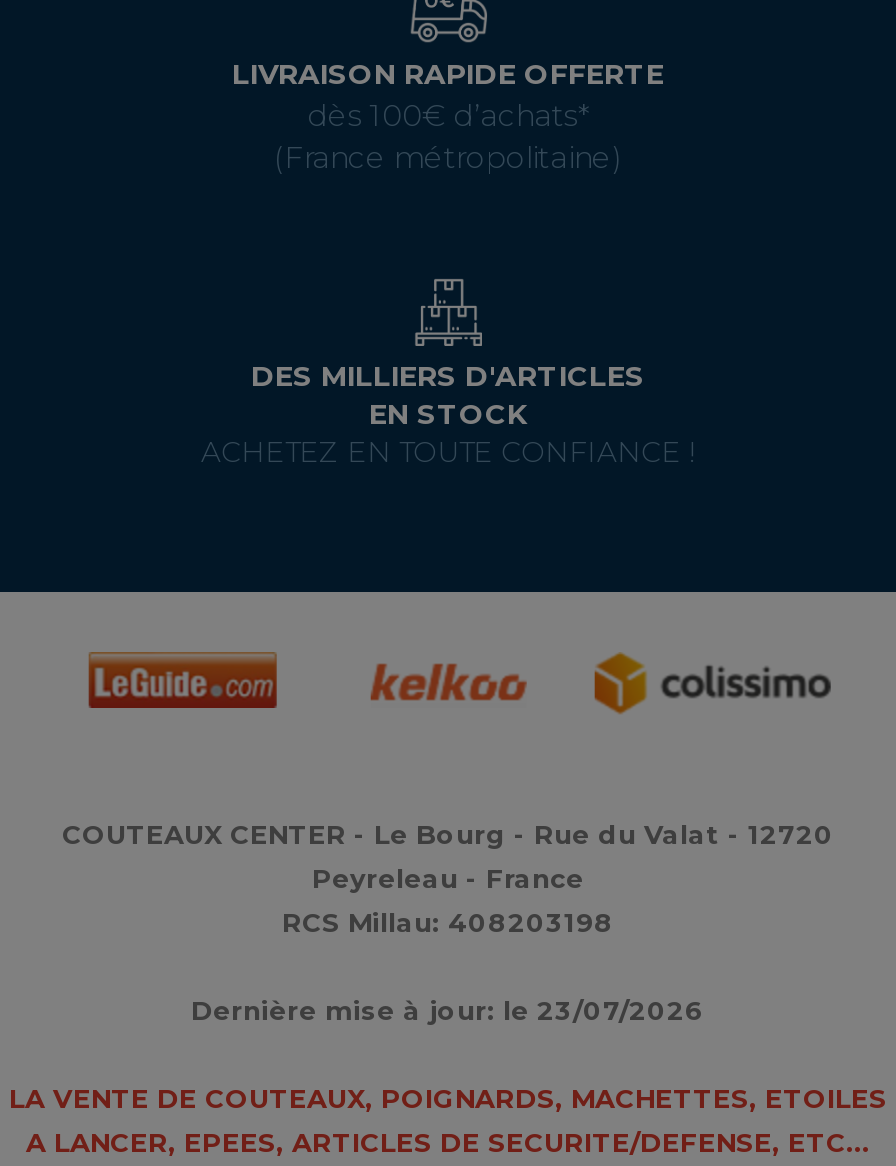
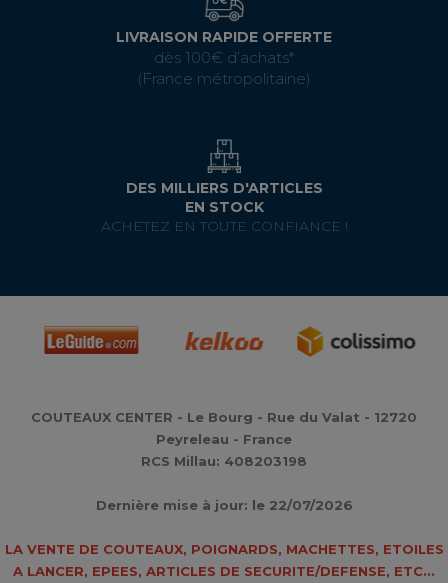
[191,994,705,1026] Dernière mise à jour: le 23/07/2026 -> [95,497,352,513] Dernière mise à jour: le 22/07/2026

